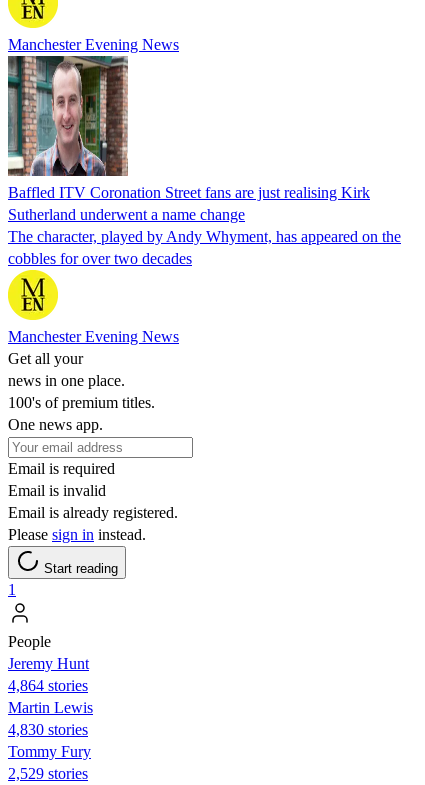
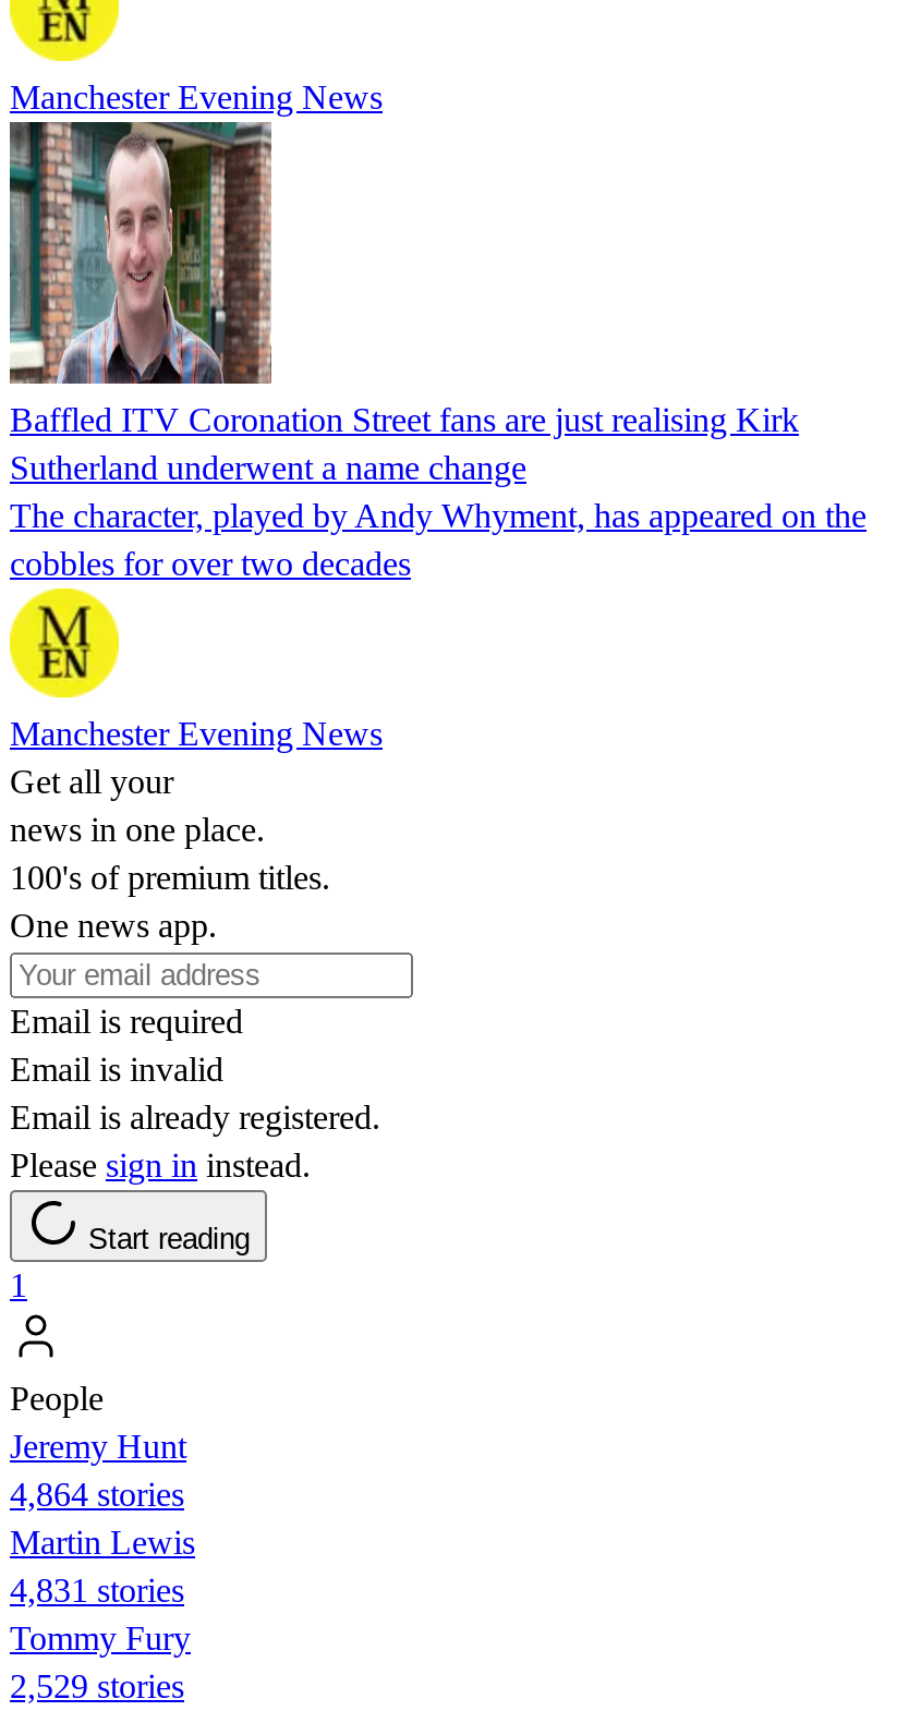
[8,721,88,738] 4,830 stories -> [10,1571,184,1608] 4,831 stories

